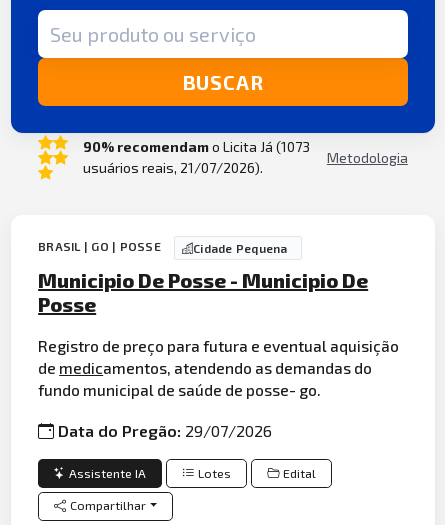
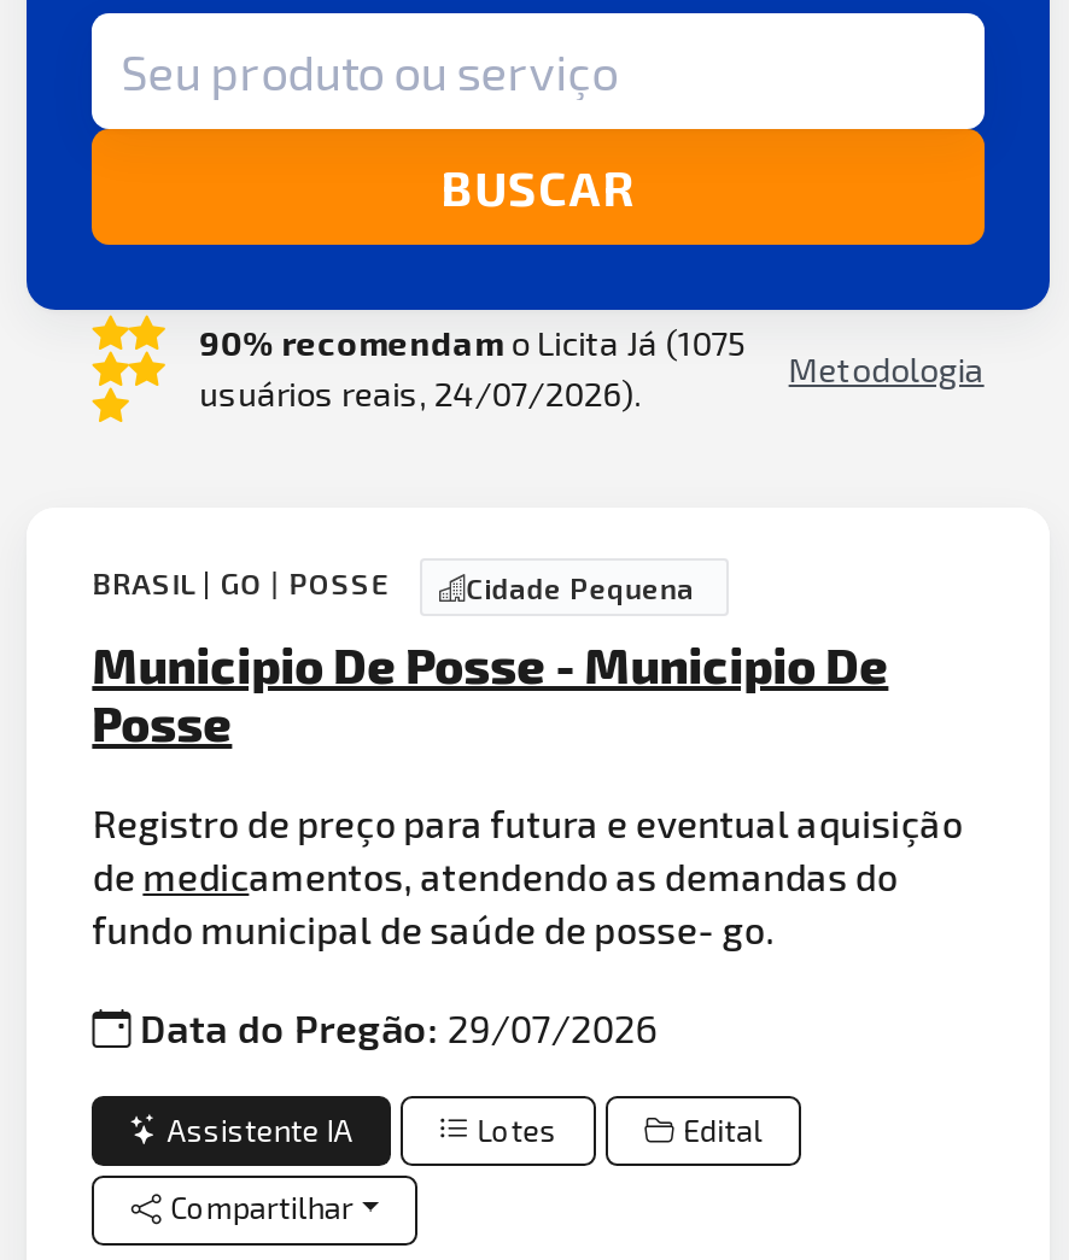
[83,138,310,155] 90% recomendam o Licita Já (1073 -> [199,323,745,364] 90% recomendam o Licita Já (1075
[83,159,263,176] usuários reais, 21/07/2026). -> [199,374,641,415] usuários reais, 24/07/2026).

